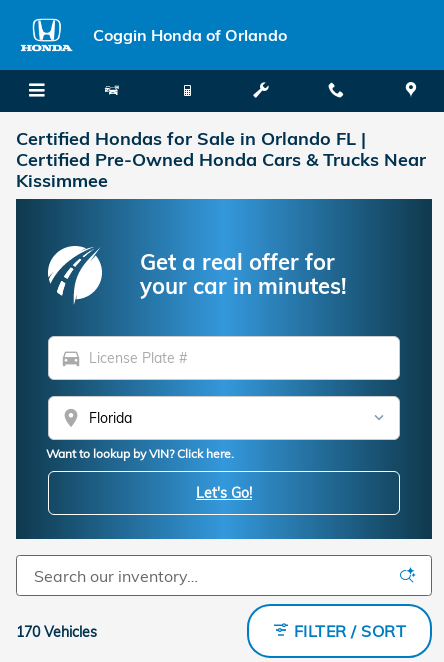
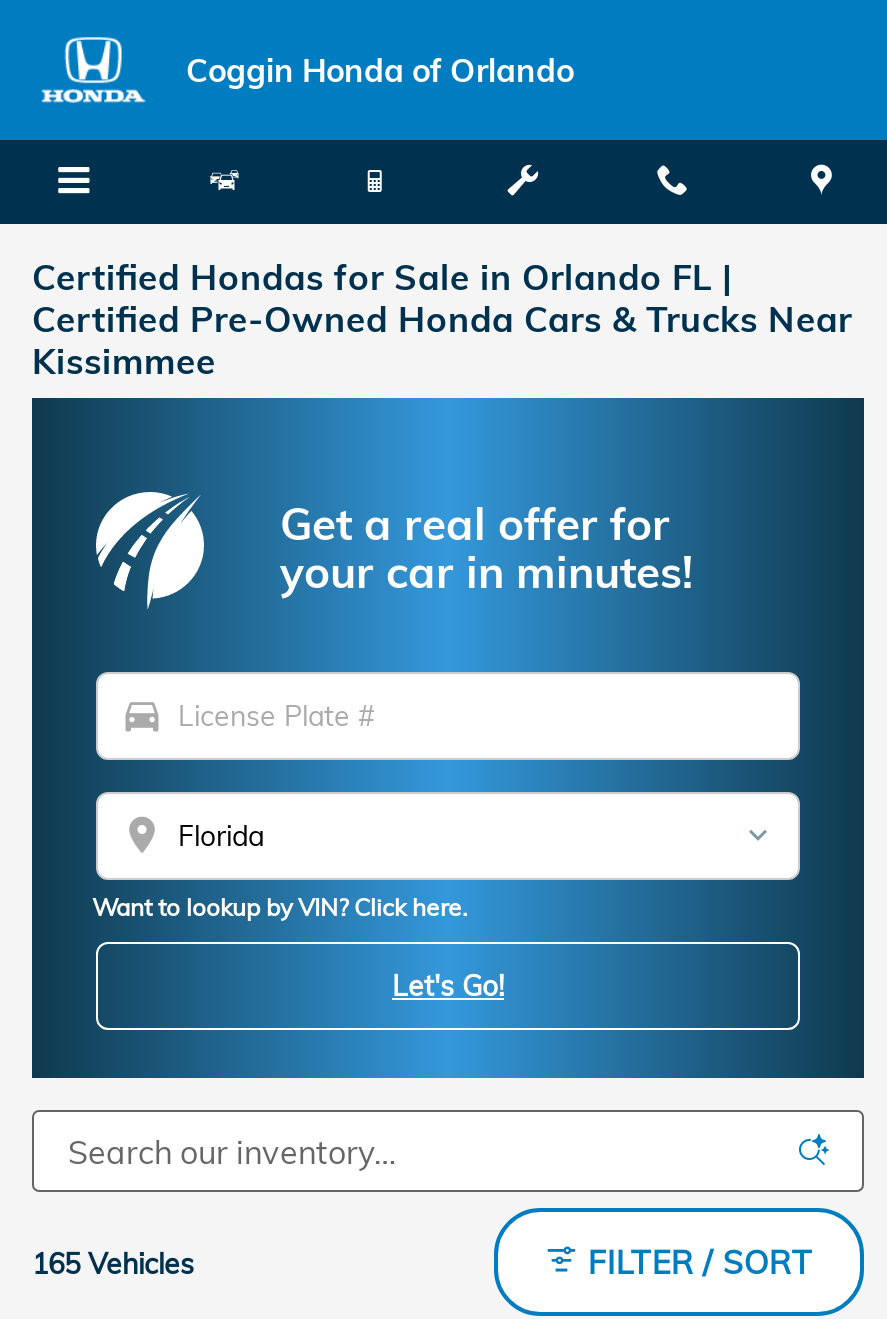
[16,623,97,641] 170 Vehicles -> [32,1246,194,1282] 165 Vehicles

